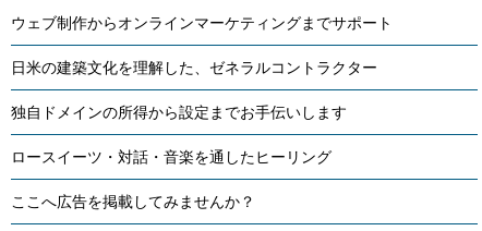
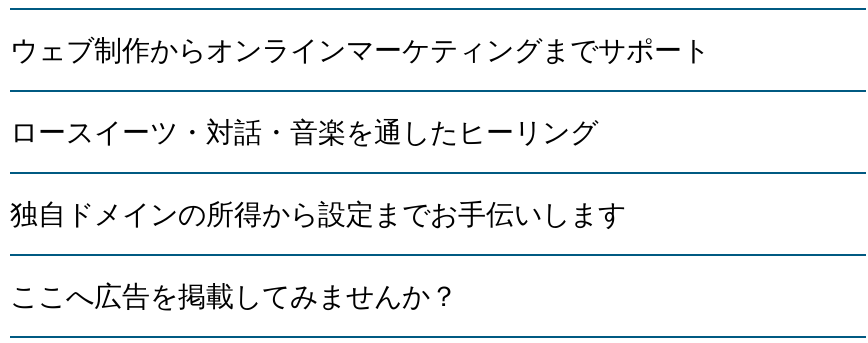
[11,59,377,77] 日米の建築文化を理解した、ゼネラルコントラクター -> none
moved [11,149,332,166] -> [10,117,598,149]: ロースイーツ・対話・音楽を通したヒーリング

